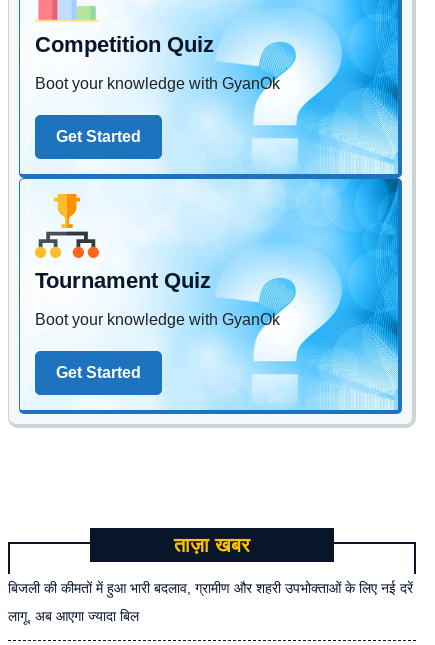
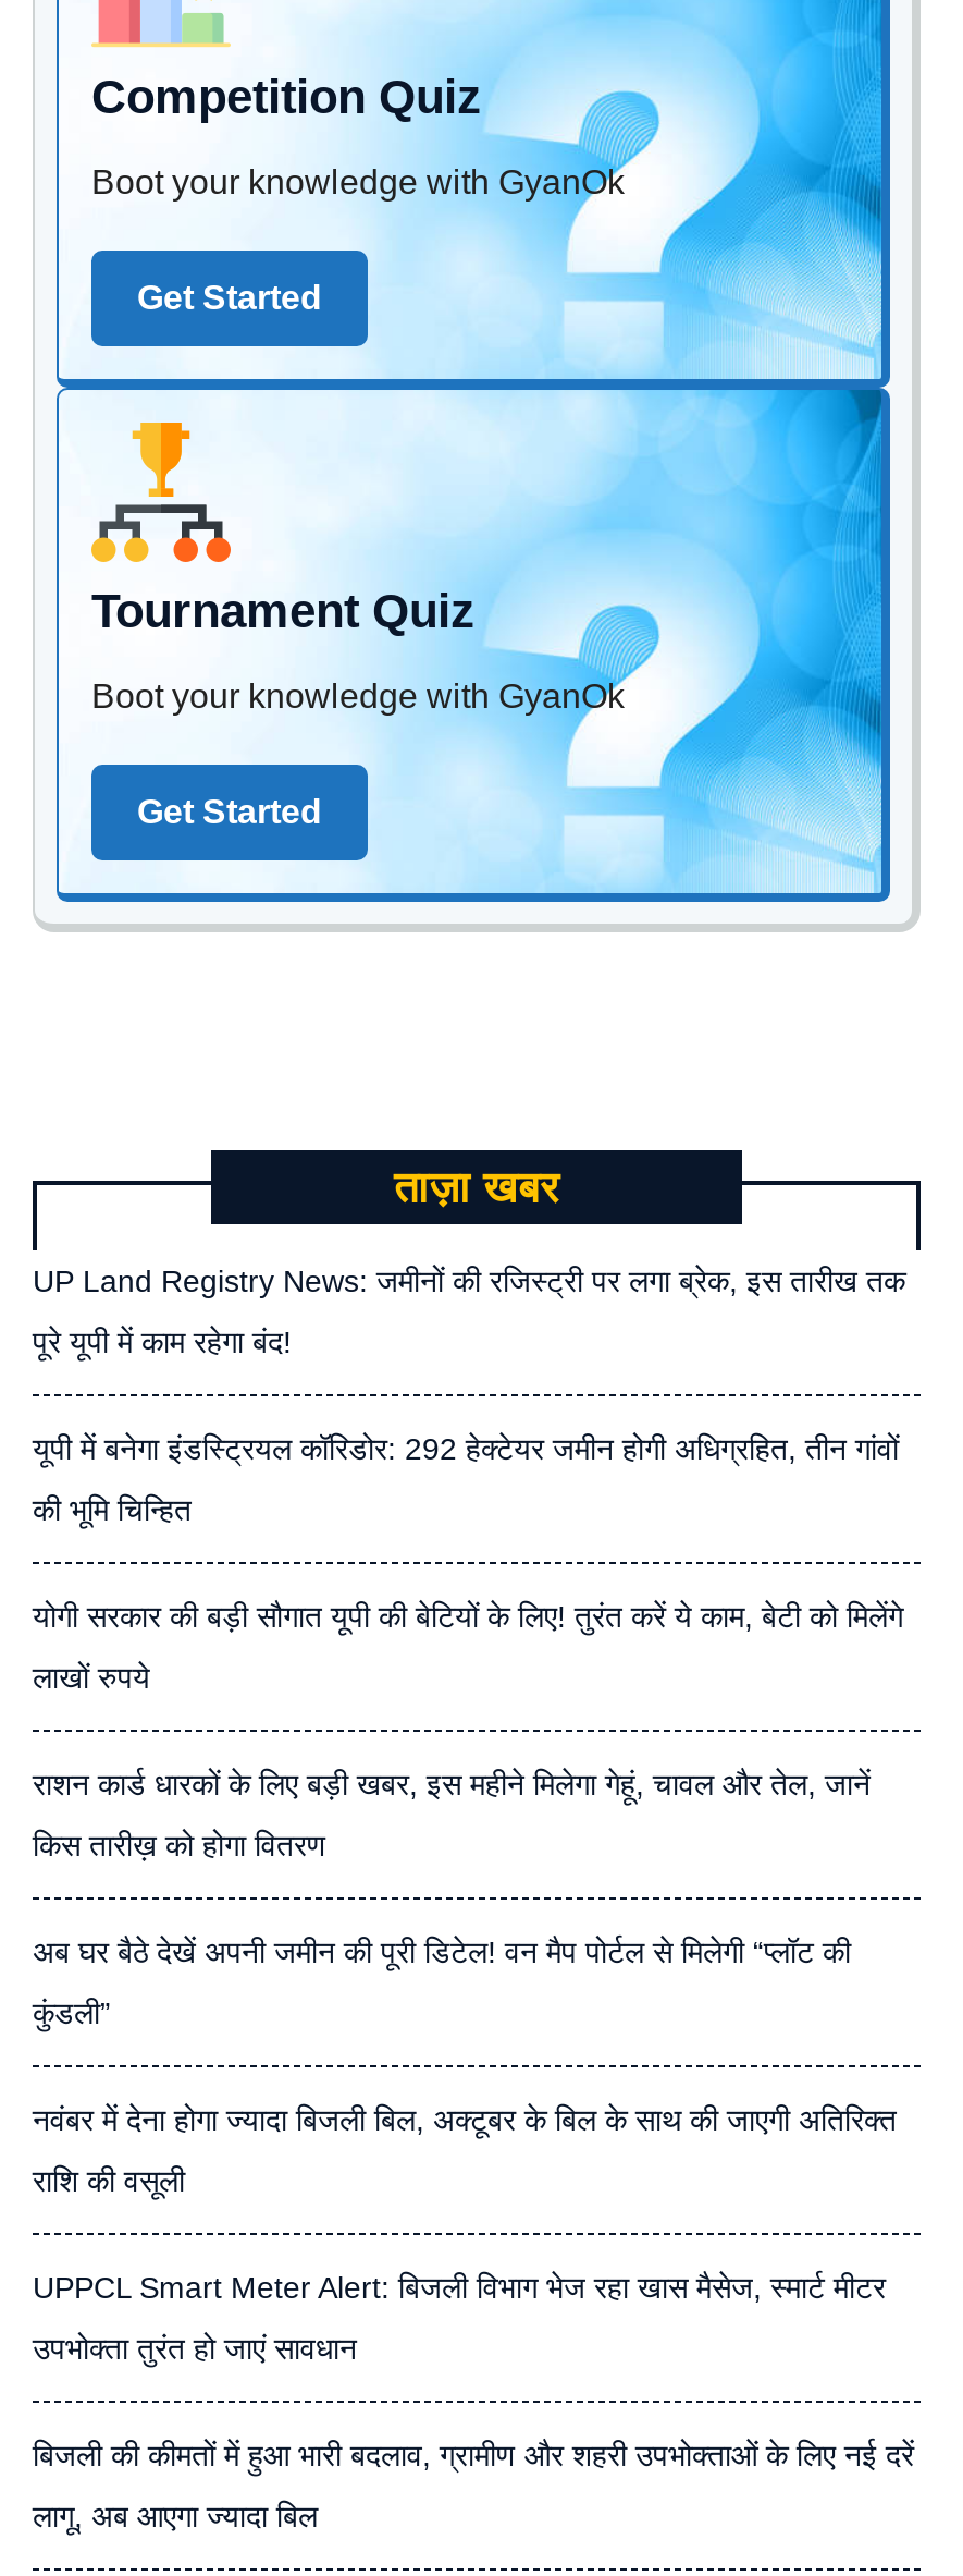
none -> [33,1263,905,2365] UP Land Registry News: जमीनों की रजिस्ट्री पर लगा ब्रेक, इस तारीख तक | पूरे यूपी में काम रहेगा बंद! | यूपी में बनेगा इंडस्ट्रियल कॉरिडोर: 292 हेक्टेयर जमीन होगी अधिग्रहित, तीन गांवों | की भूमि चिन्हित | योगी सरकार की बड़ी सौगात यूपी की बेटियों के लिए! तुरंत करें ये काम, बेटी को मिलेंगे | लाखों रुपये | राशन कार्ड धारकों के लिए बड़ी खबर, इस महीने मिलेगा गेहूं, चावल और तेल, जानें | किस तारीख़ को होगा वितरण | अब घर बैठे देखें अपनी जमीन की पूरी डिटेल! वन मैप पोर्टल से मिलेगी “प्लॉट की | कुंडली” | नवंबर में देना होगा ज्यादा बिजली बिल, अक्टूबर के बिल के साथ की जाएगी अतिरिक्त | राशि की वसूली | UPPCL Smart Meter Alert: बिजली विभाग भेज रहा खास मैसेज, स्मार्ट मीटर | उपभोक्ता तुरंत हो जाएं सावधान

